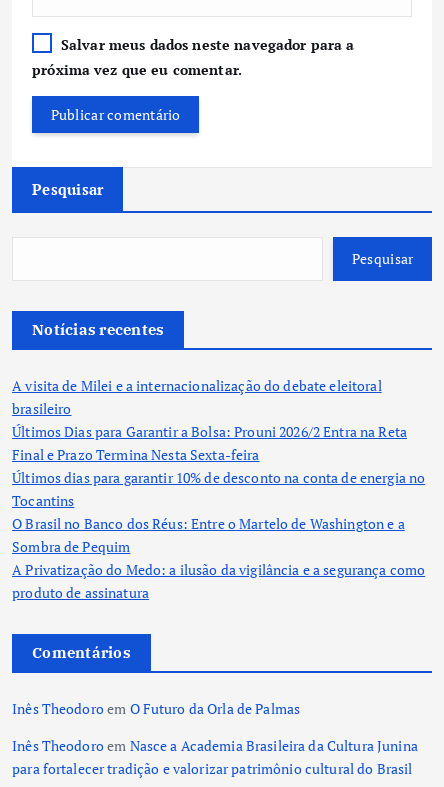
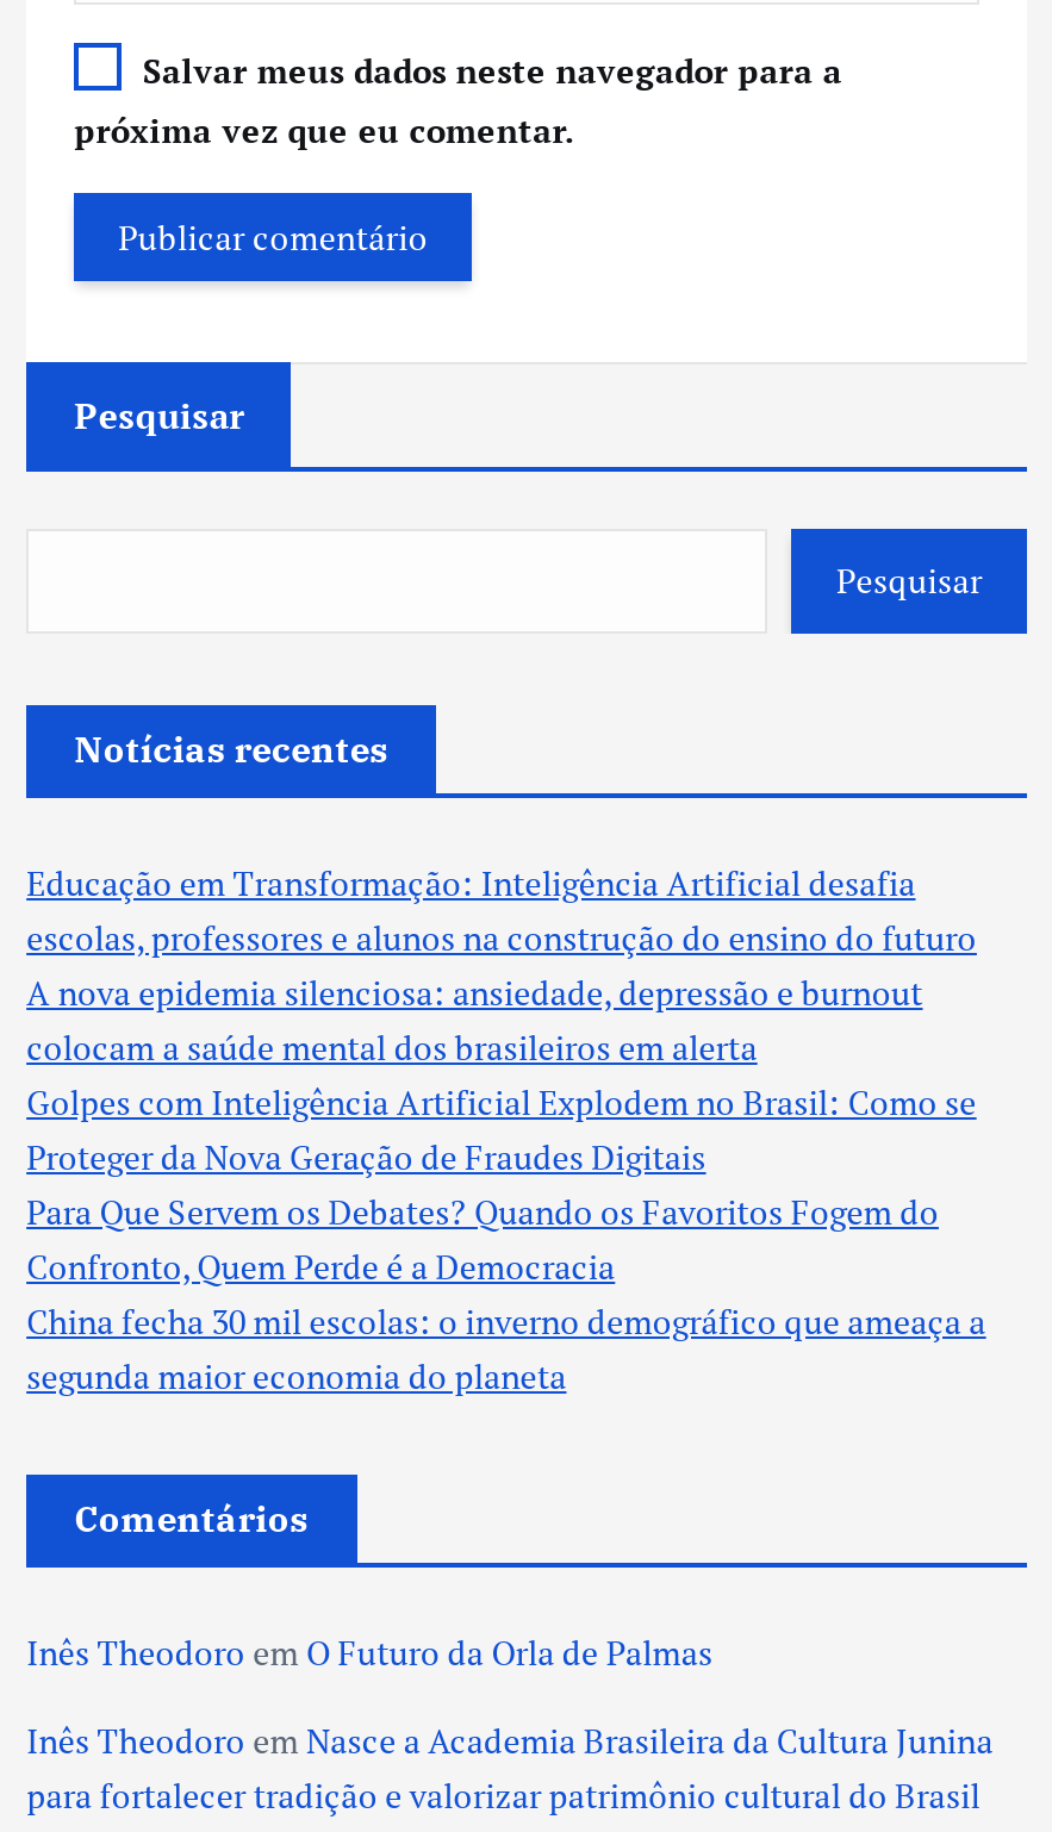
[12,376,425,602] A visita de Milei e a internacionalização do debate eleitoral | brasileiro | Últimos Dias para Garantir a Bolsa: Prouni 2026/2 Entra na Reta | Final e Prazo Termina Nesta Sexta-feira | Últimos dias para garantir 10% de desconto na conta de energia no | Tocantins | O Brasil no Banco dos Réus: Entre o Martelo de Washington e a | Sombra de Pequim | A Privatização do Medo: a ilusão da vigilância e a segurança como | produto de assinatura -> [26,859,986,1398] Educação em Transformação: Inteligência Artificial desafia | escolas, professores e alunos na construção do ensino do futuro | A nova epidemia silenciosa: ansiedade, depressão e burnout | colocam a saúde mental dos brasileiros em alerta | Golpes com Inteligência Artificial Explodem no Brasil: Como se | Proteger da Nova Geração de Fraudes Digitais | Para Que Servem os Debates? Quando os Favoritos Fogem do | Confronto, Quem Perde é a Democracia | China fecha 30 mil escolas: o inverno demográfico que ameaça a | segunda maior economia do planeta

